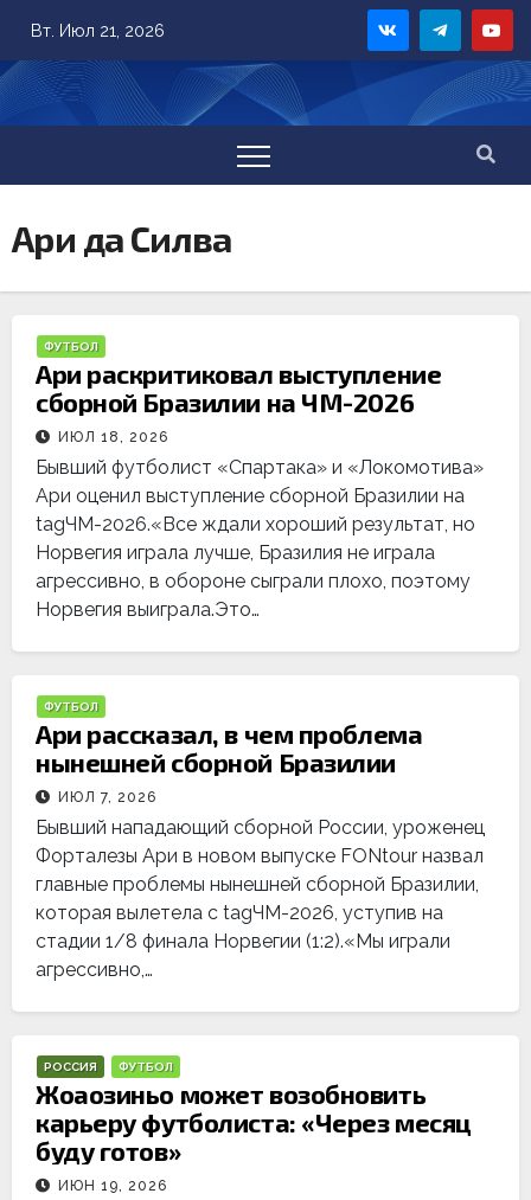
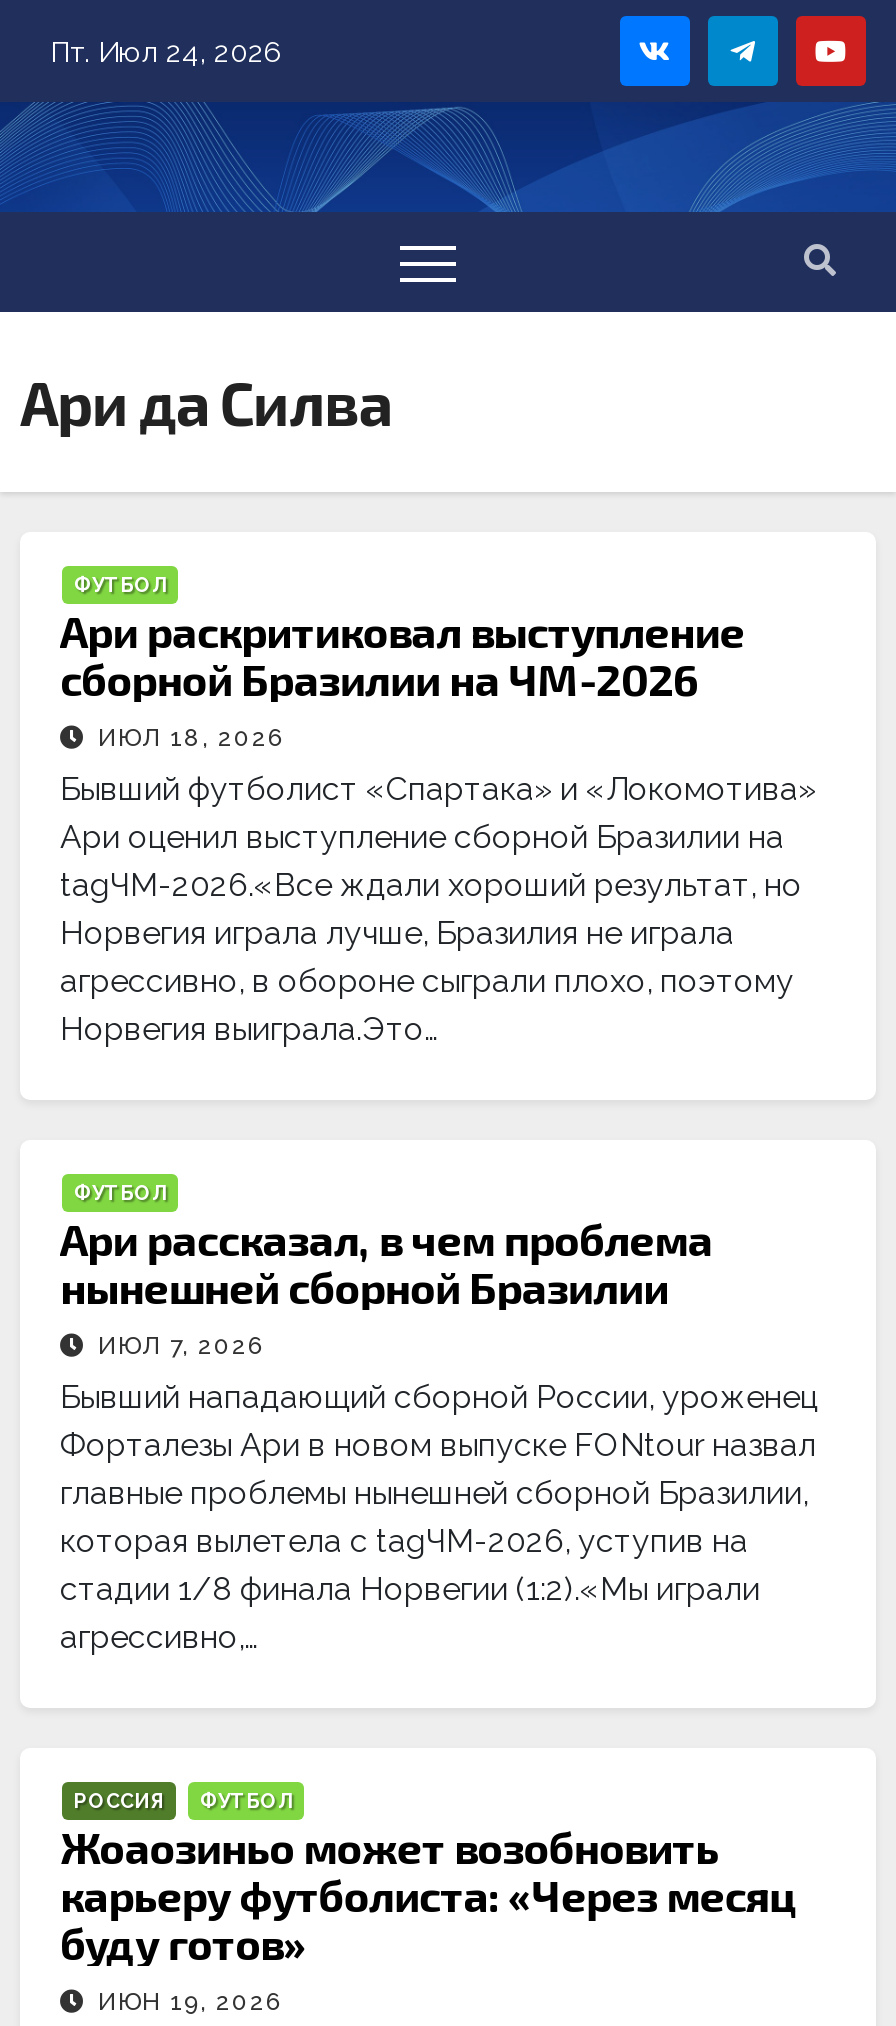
[31,20,165,40] Вт. Июл 21, 2026 -> [50,34,282,68] Пт. Июл 24, 2026

